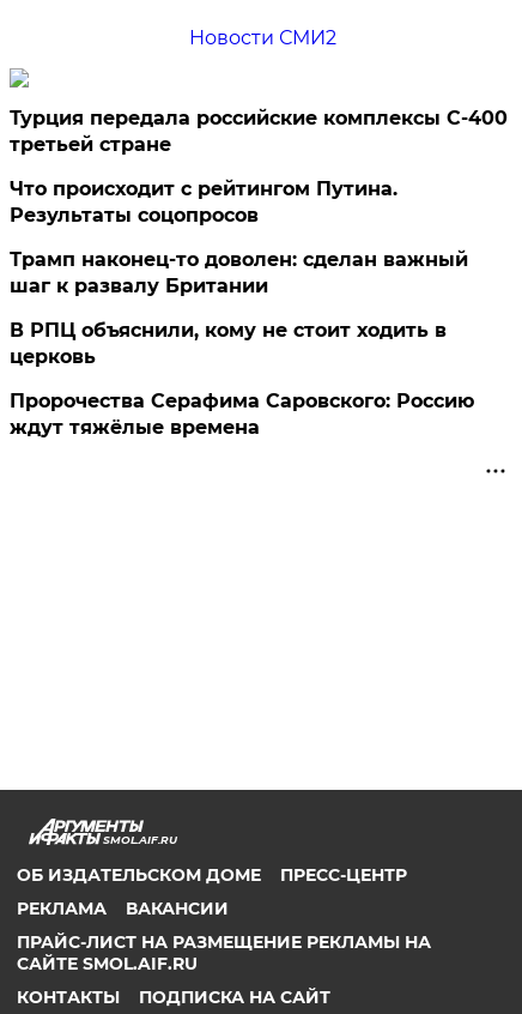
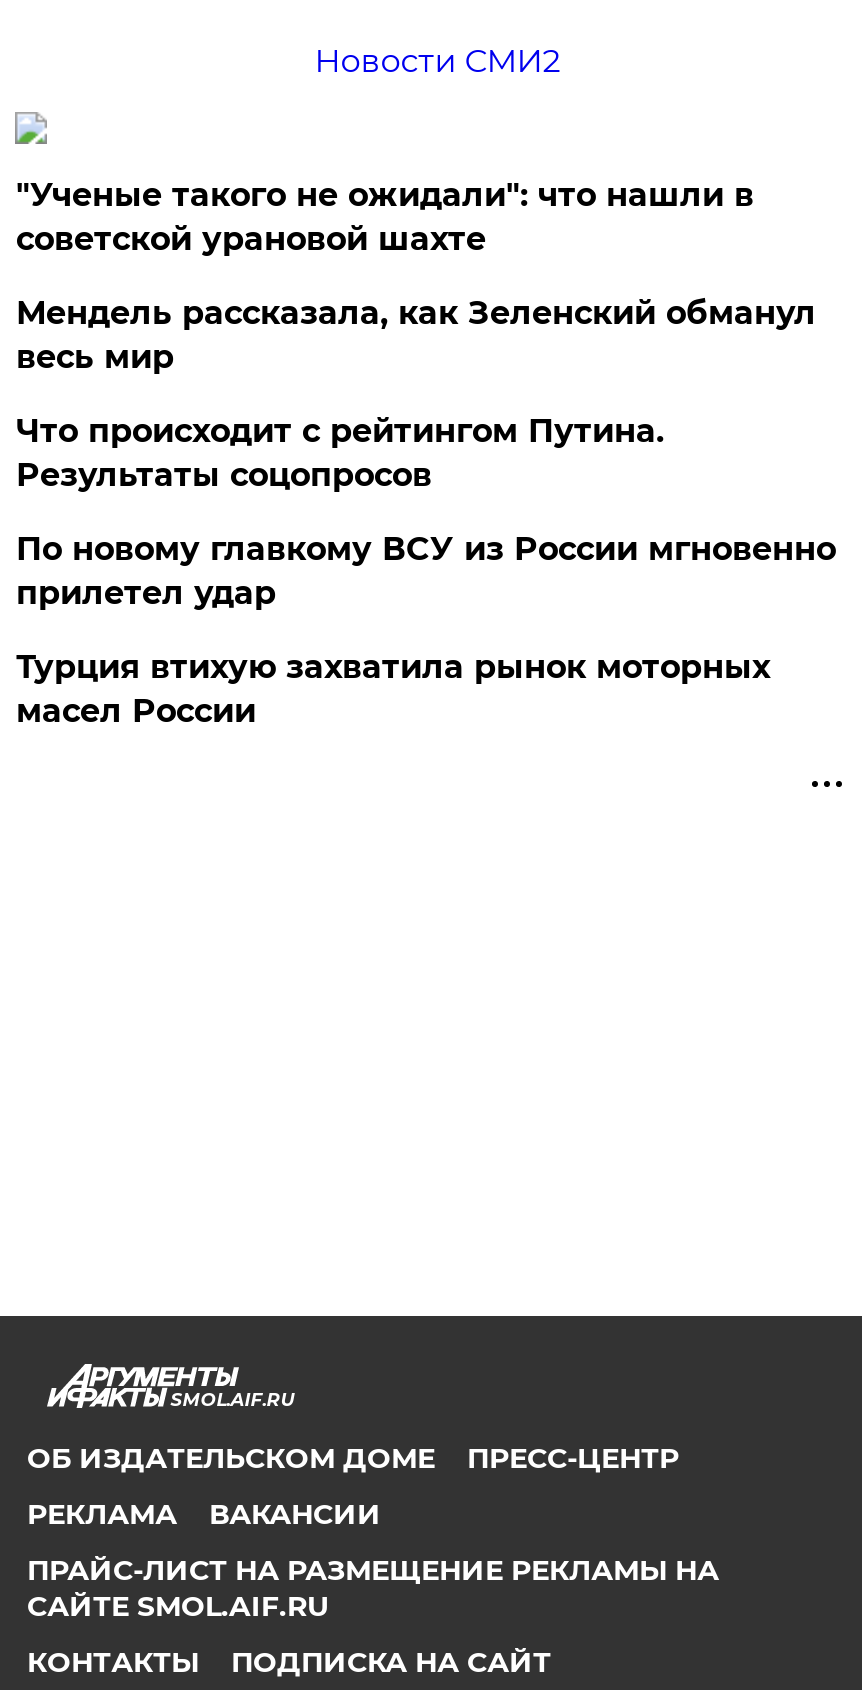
[10,106,508,155] Турция передала российские комплексы С-400 | третьей стране -> [16,176,816,376] "Ученые такого не ожидали": что нашли в | советской урановой шахте | Мендель рассказала, как Зеленский обманул | весь мир
moved [10,177,398,226] -> [16,412,664,494]: Что происходит с рейтингом Путина. | Результаты соцопросов
[10,248,475,438] Трамп наконец-то доволен: сделан важный | шаг к развалу Британии | В РПЦ объяснили, кому не стоит ходить в | церковь | Пророчества Серафима Саровского: Россию | ждут тяжёлые времена -> [16,530,836,730] По новому главкому ВСУ из России мгновенно | прилетел удар | Турция втихую захватила рынок моторных | масел России

